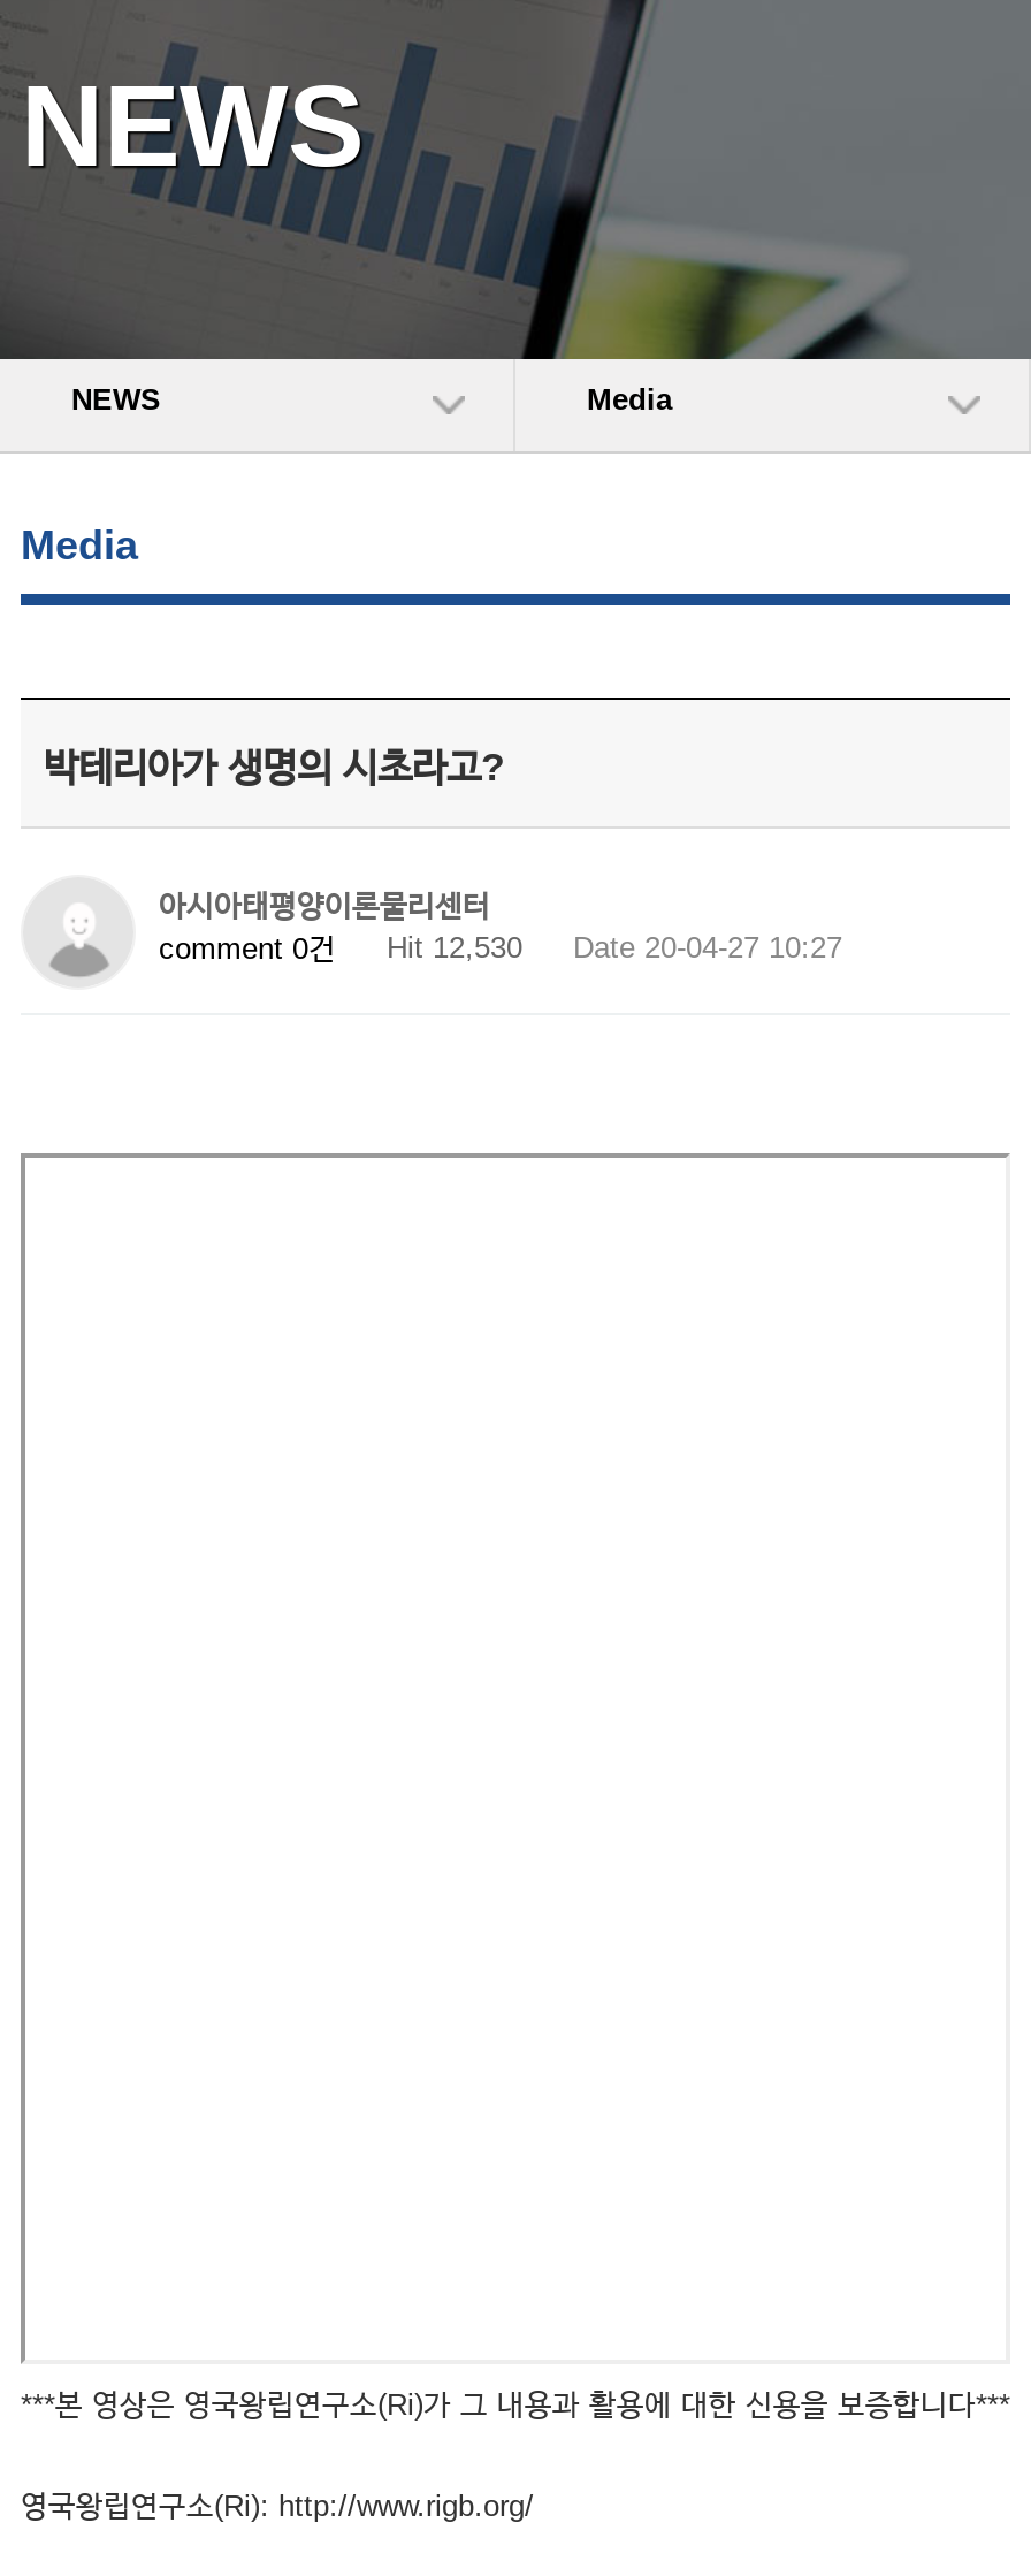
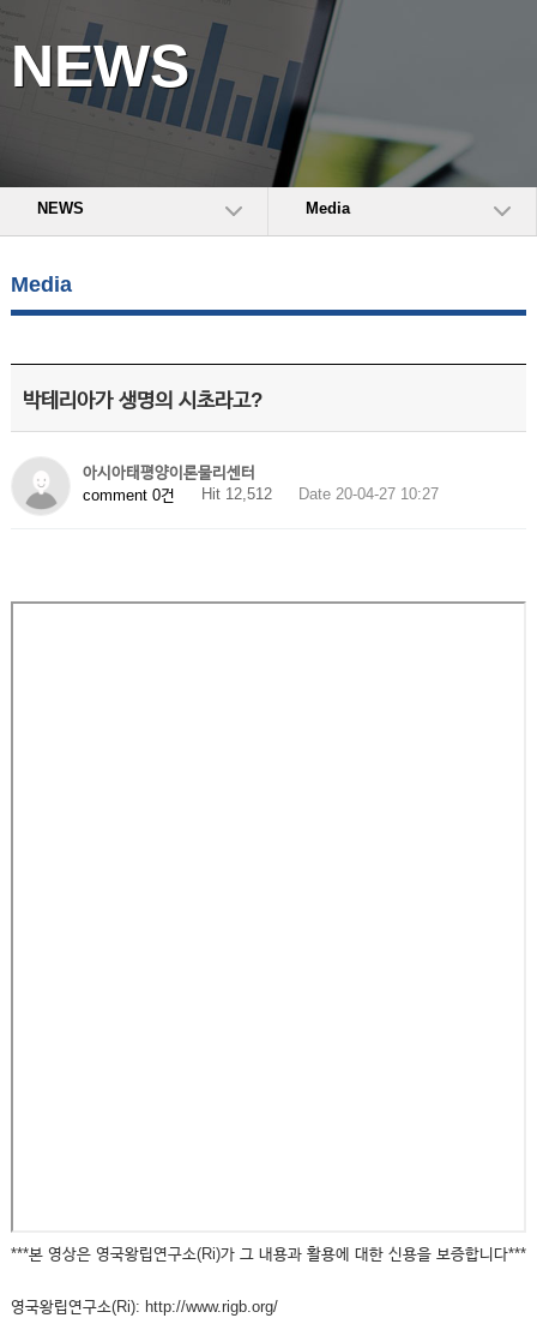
[159,930,842,966] comment 0건 Hit 12,530 Date 20-04-27 10:27 -> [83,485,439,504] comment 0건 Hit 12,512 Date 20-04-27 10:27

